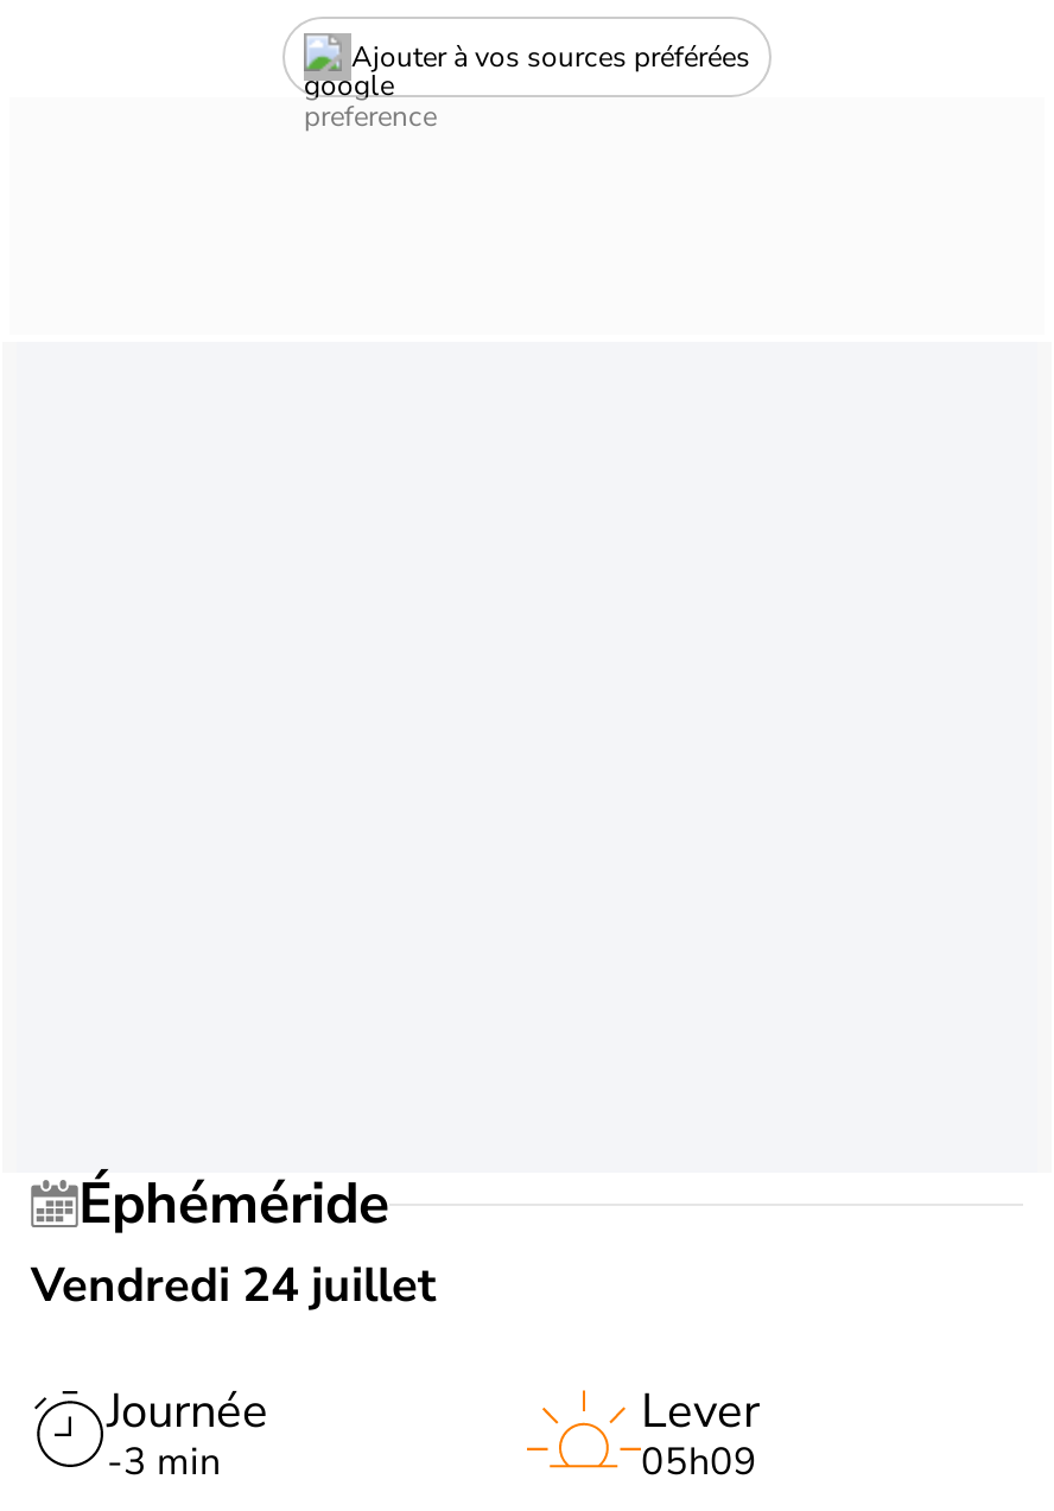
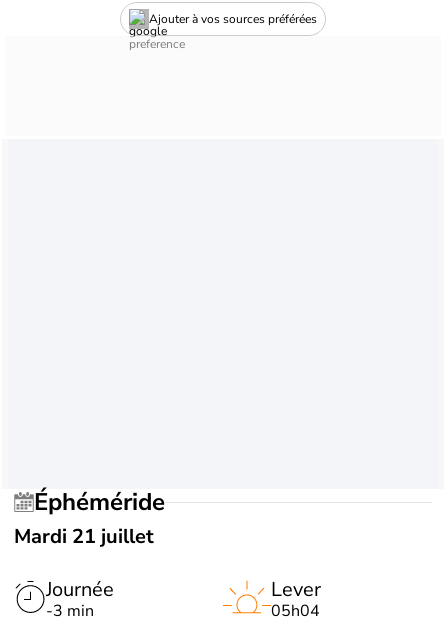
[31,1253,437,1318] Vendredi 24 juillet -> [14,523,154,550] Mardi 21 juillet
[641,1436,757,1488] 05h09 -> [271,600,320,622] 05h04

